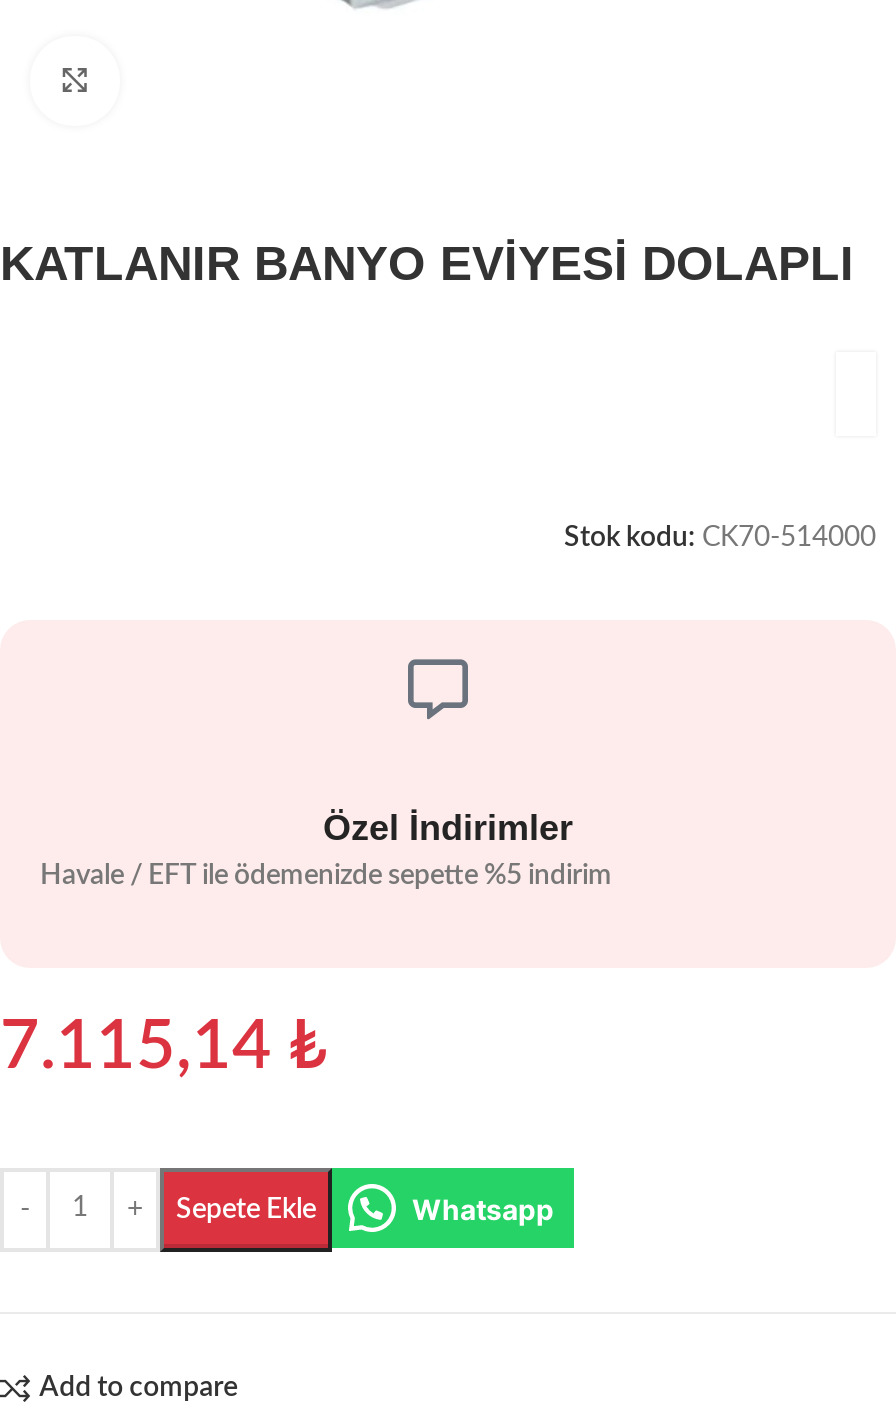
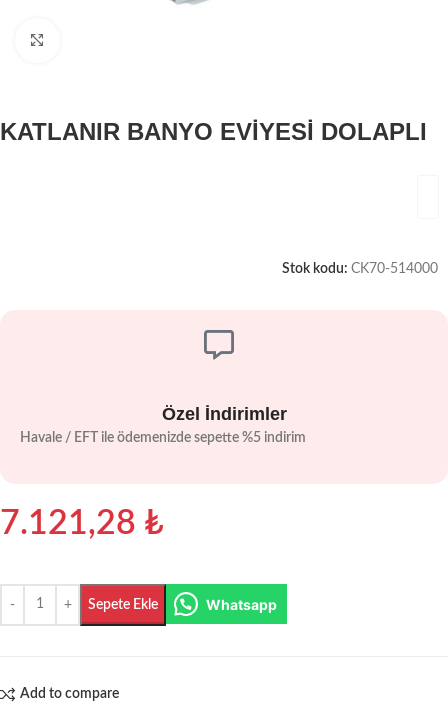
[0,1013,328,1081] 7.115,14 ₺ -> [0,506,164,540] 7.121,28 ₺

